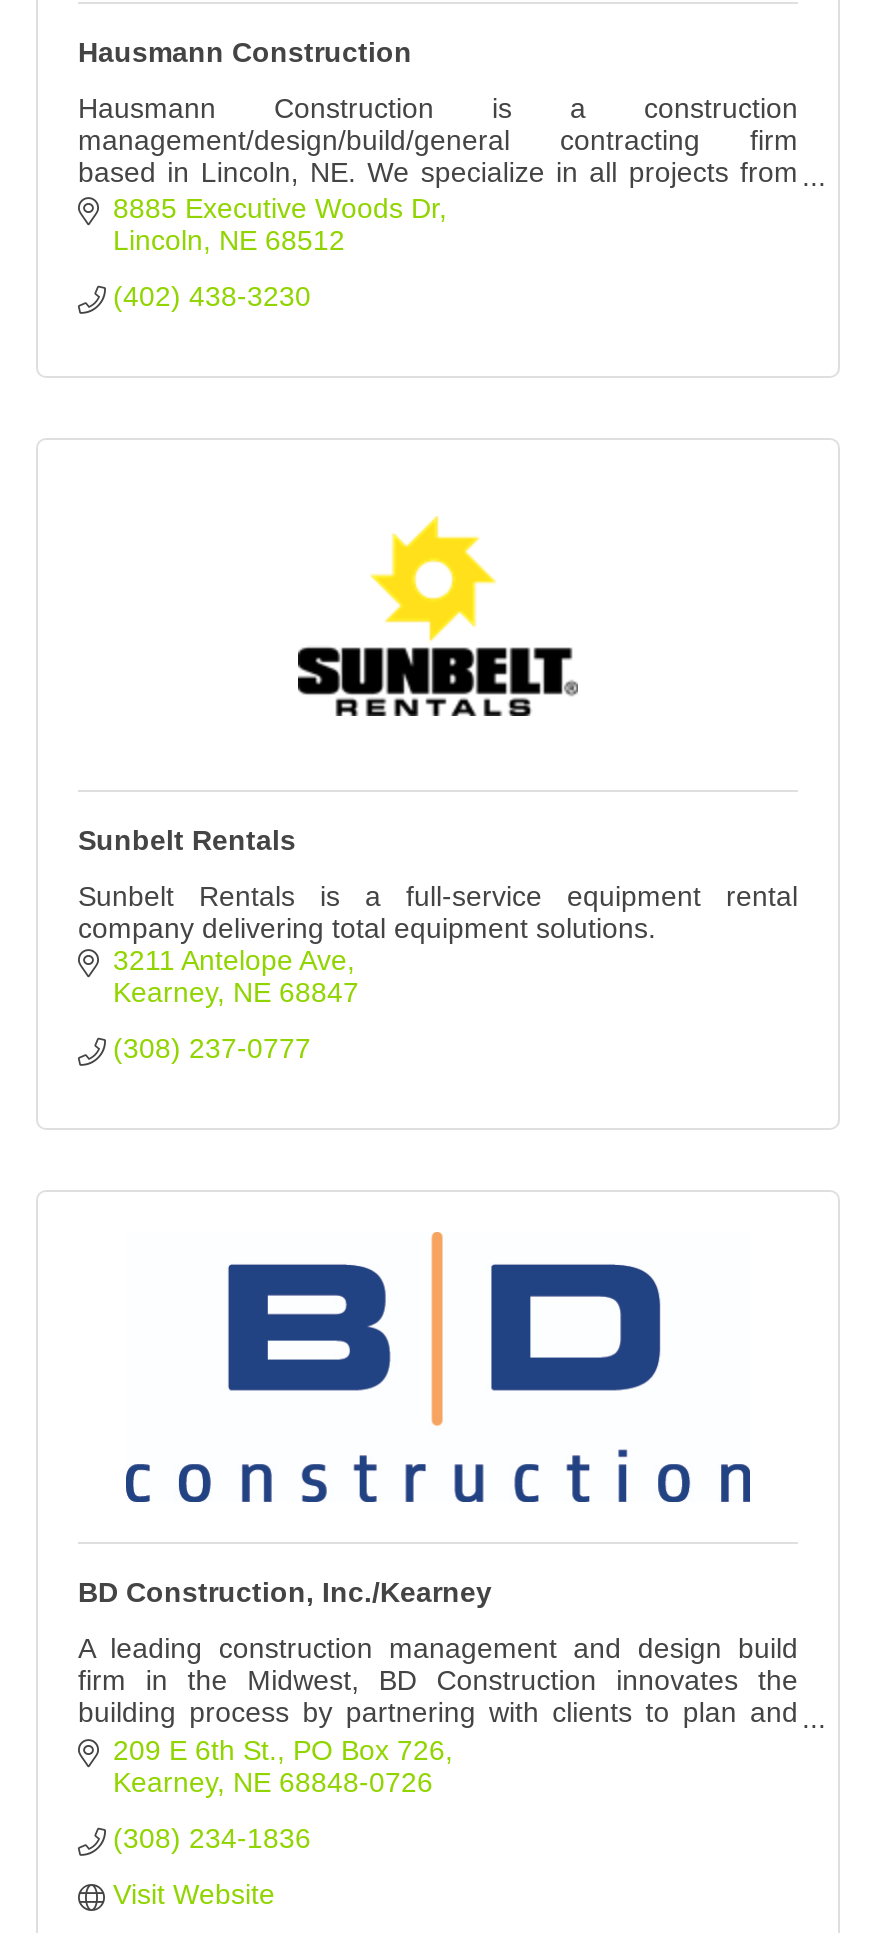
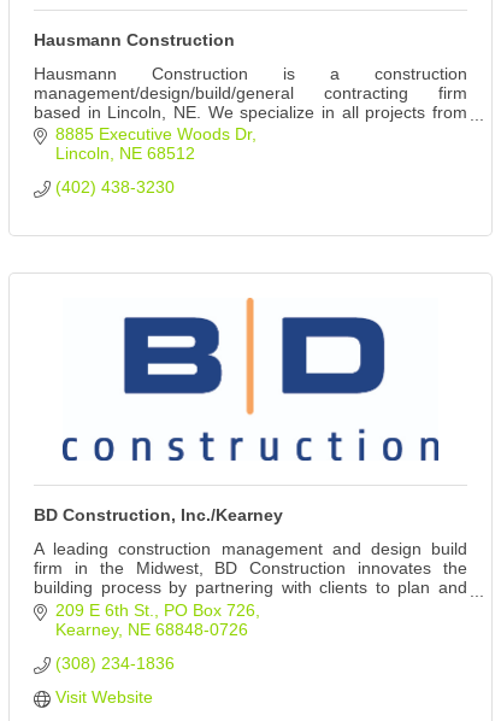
[296,516,580,718] [image] -> none
[78,824,798,1064] Sunbelt Rentals | Sunbelt Rentals is a full-service equipment rental | company delivering total equipment solutions. | 3211 Antelope Ave | Kearney NE 68847 | (308) 237-0777 -> none

